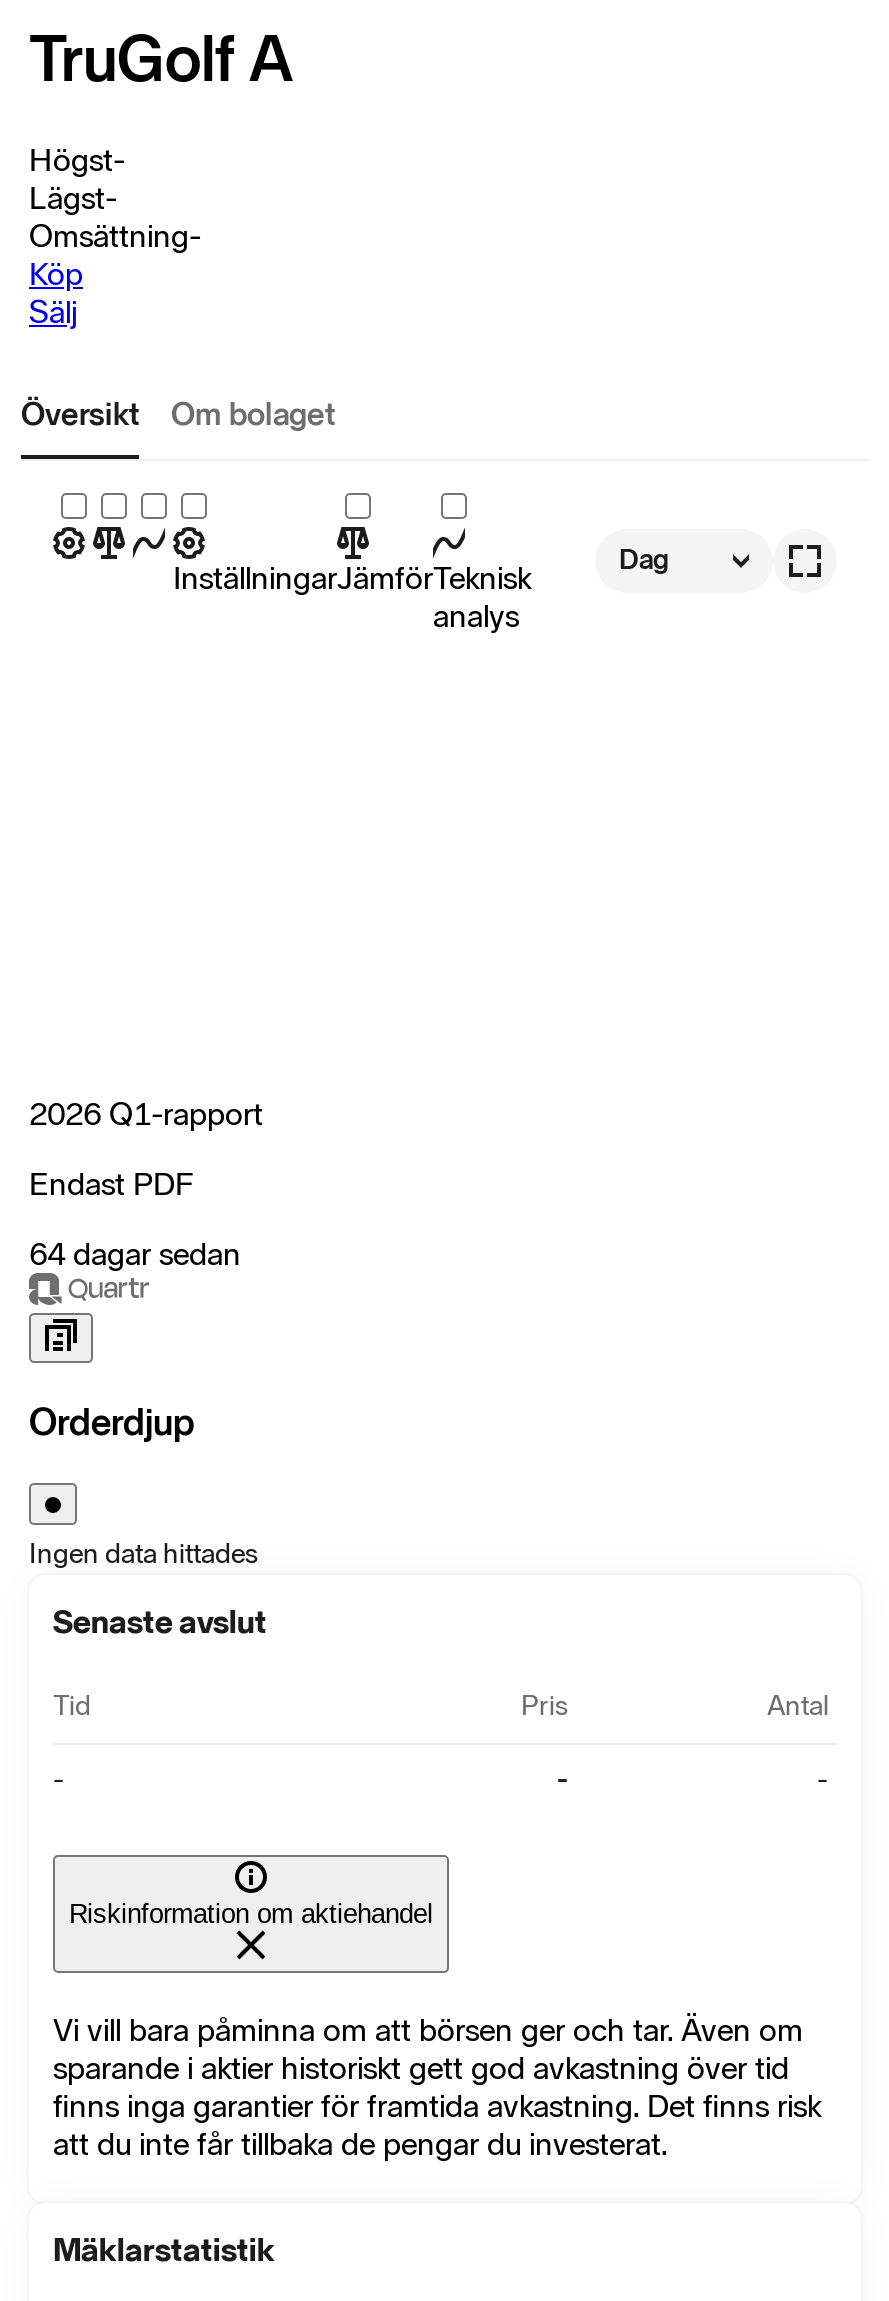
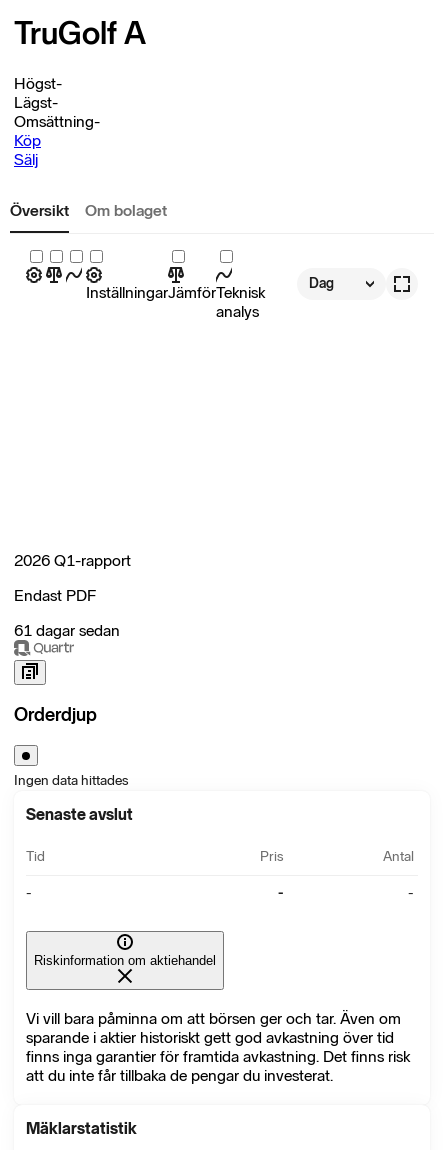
[29,1235,241,1273] 64 dagar sedan -> [14,621,120,640] 61 dagar sedan

